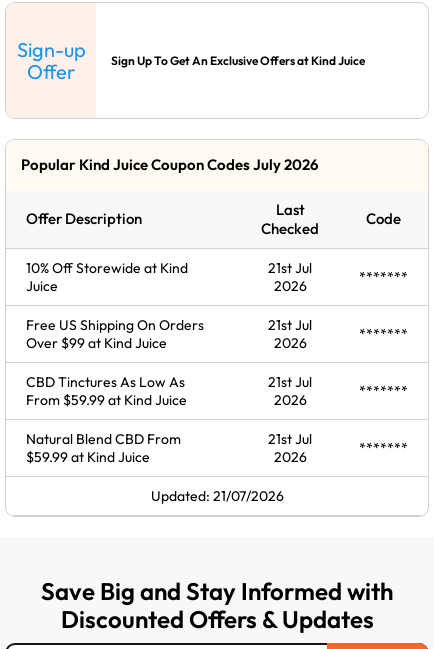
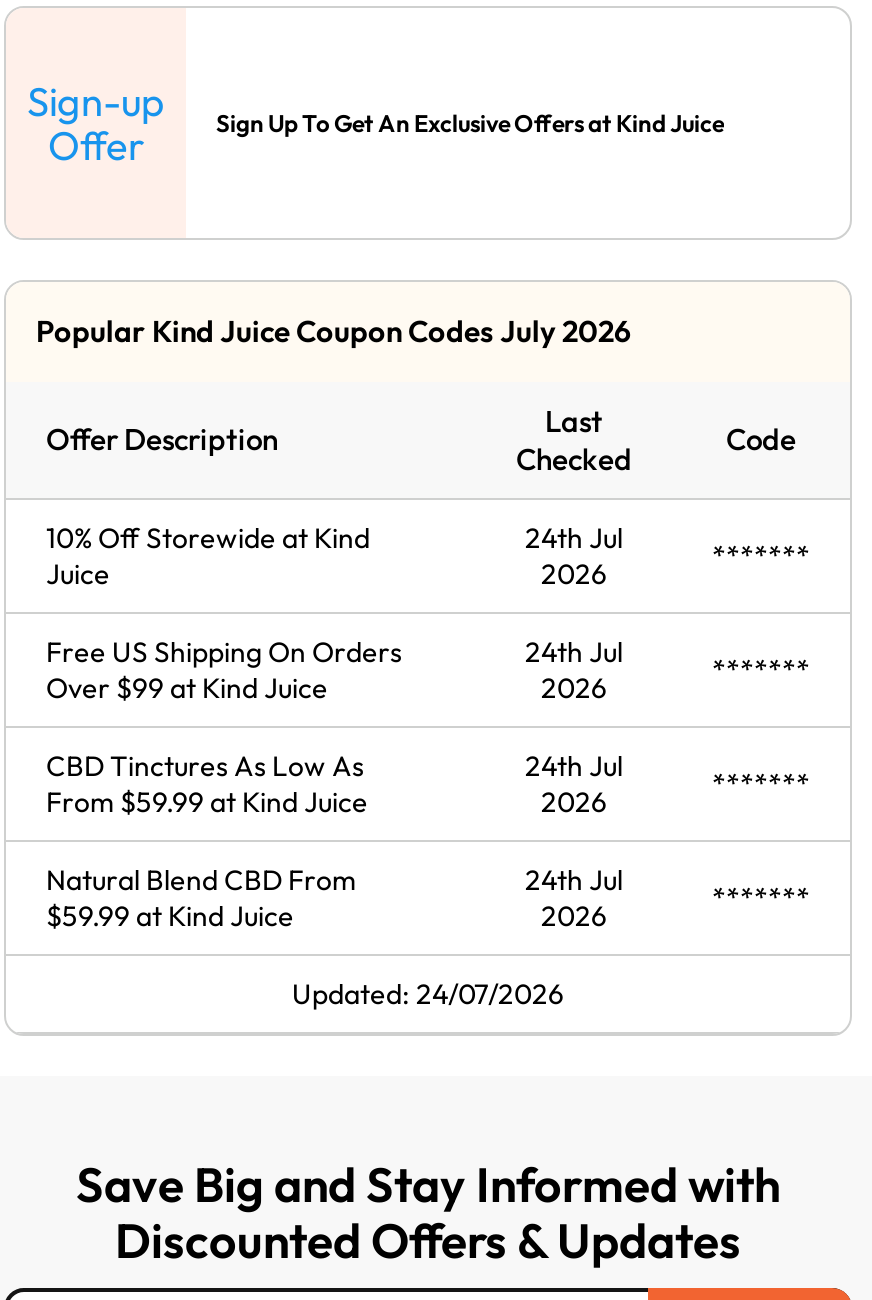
[268,259,312,277] 21st Jul -> [525,521,623,557] 24th Jul
[268,316,312,334] 21st Jul -> [525,635,623,671] 24th Jul
[268,373,312,391] 21st Jul -> [525,749,623,785] 24th Jul
[268,430,312,448] 21st Jul -> [525,863,623,899] 24th Jul
[150,487,283,505] Updated: 21/07/2026 -> [292,977,564,1013] Updated: 24/07/2026

